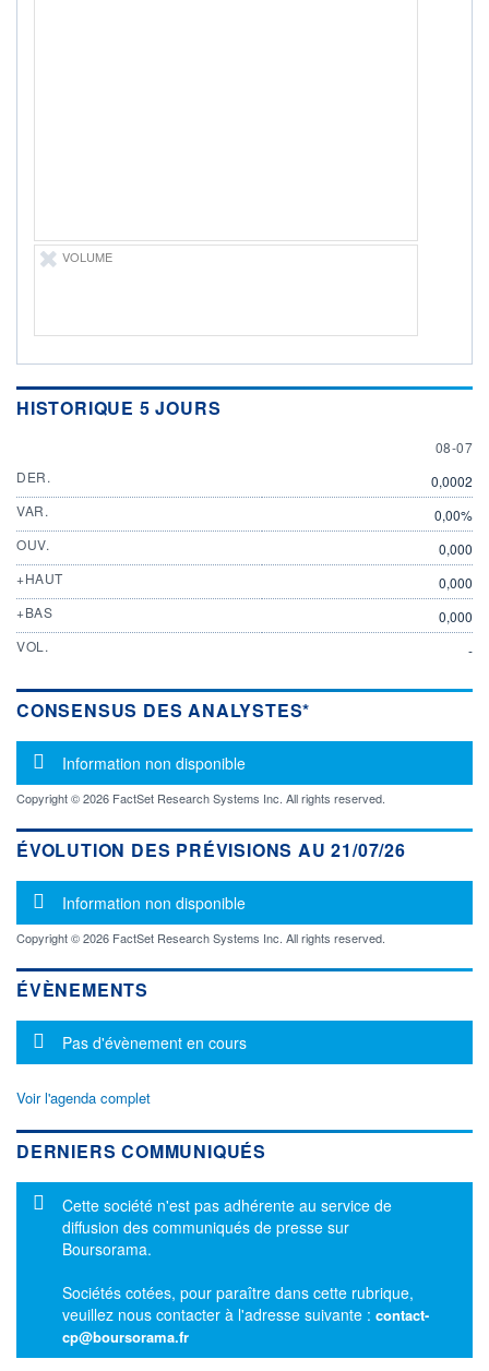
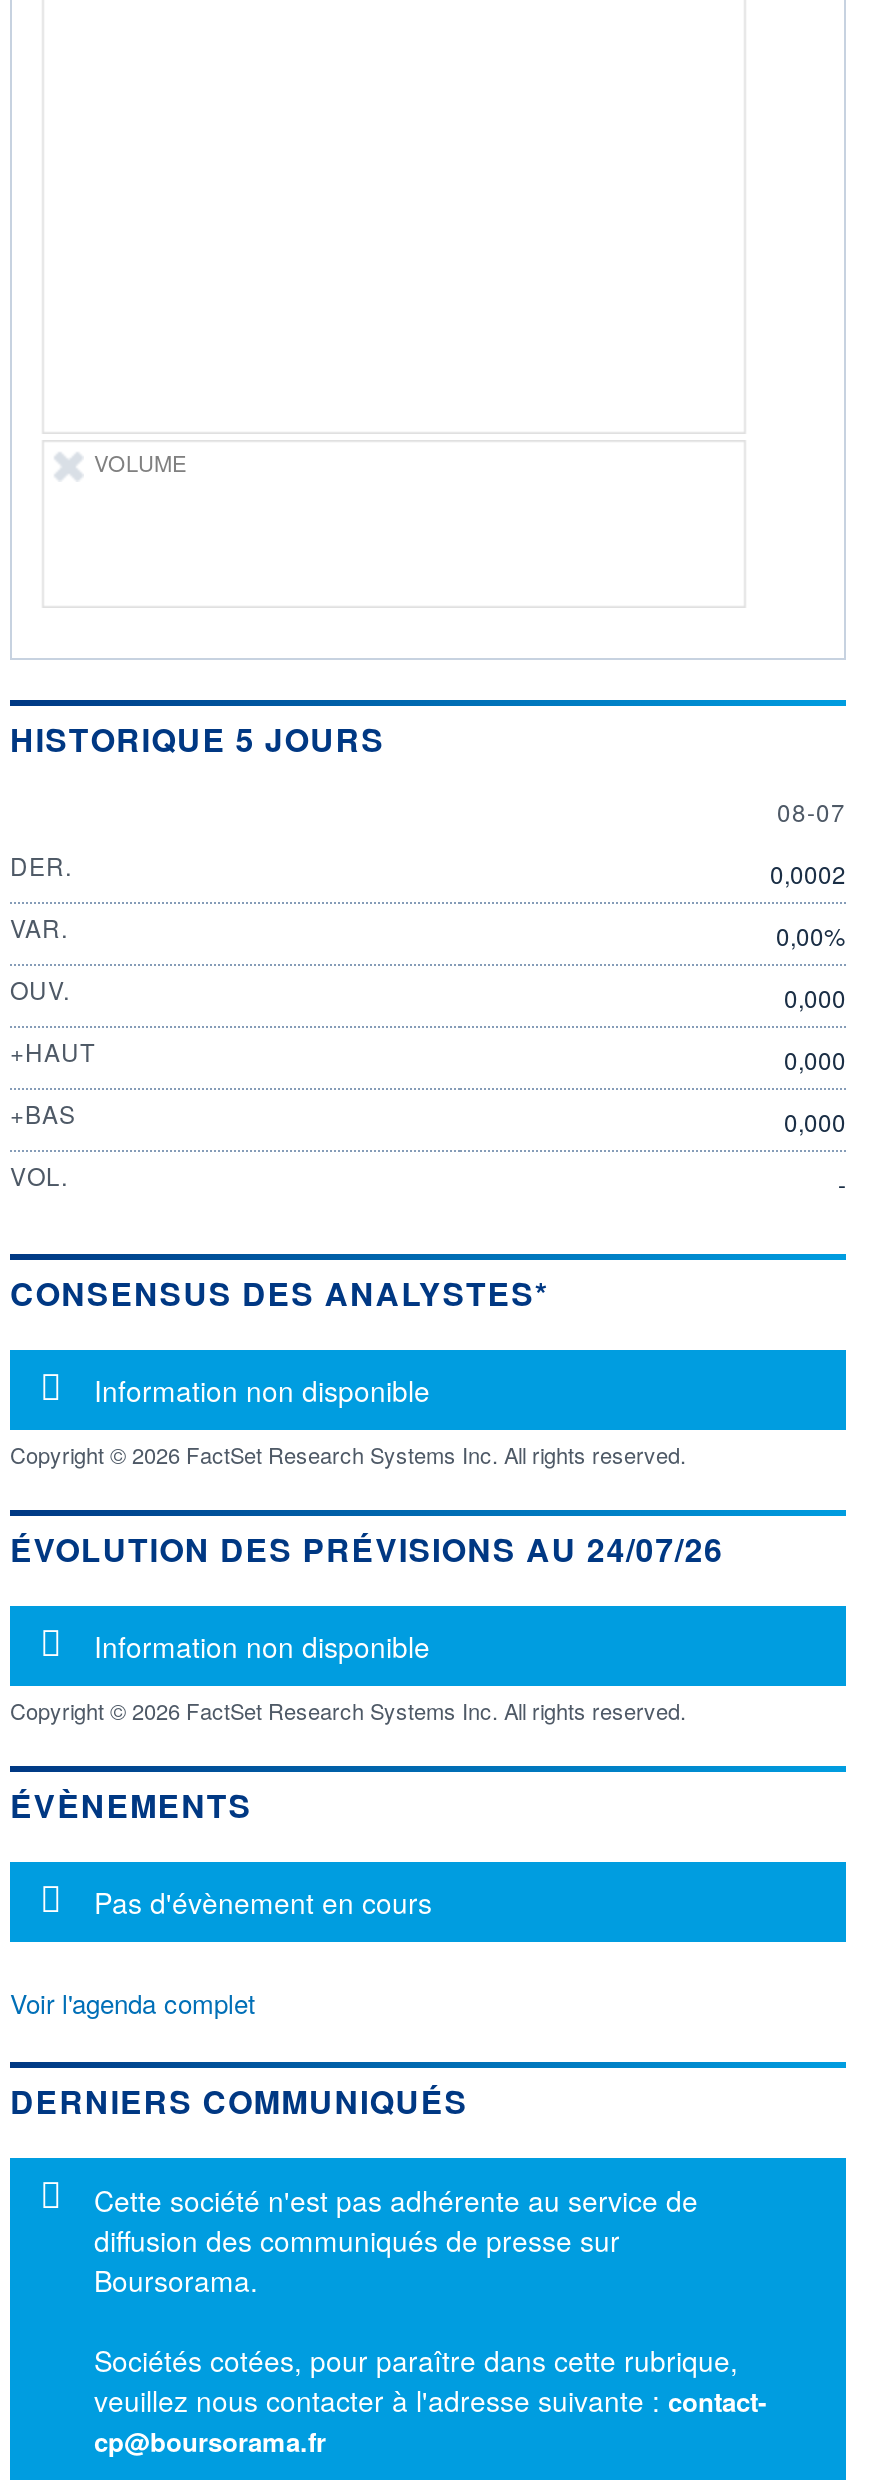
[16,837,406,862] ÉVOLUTION DES PRÉVISIONS AU 21/07/26 -> [10,1526,724,1572] ÉVOLUTION DES PRÉVISIONS AU 24/07/26

